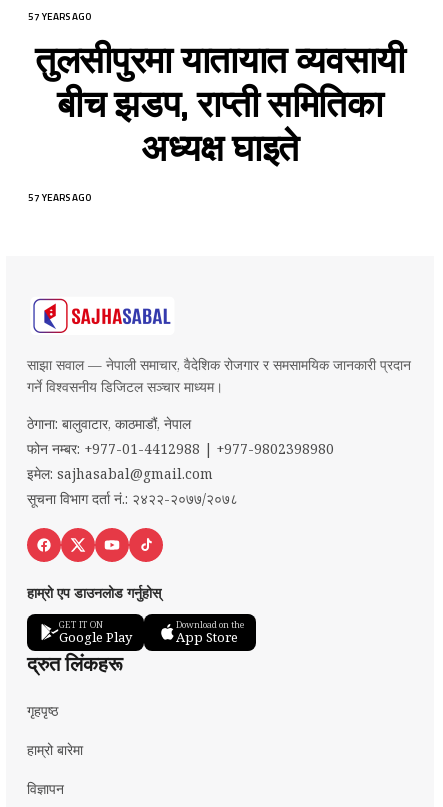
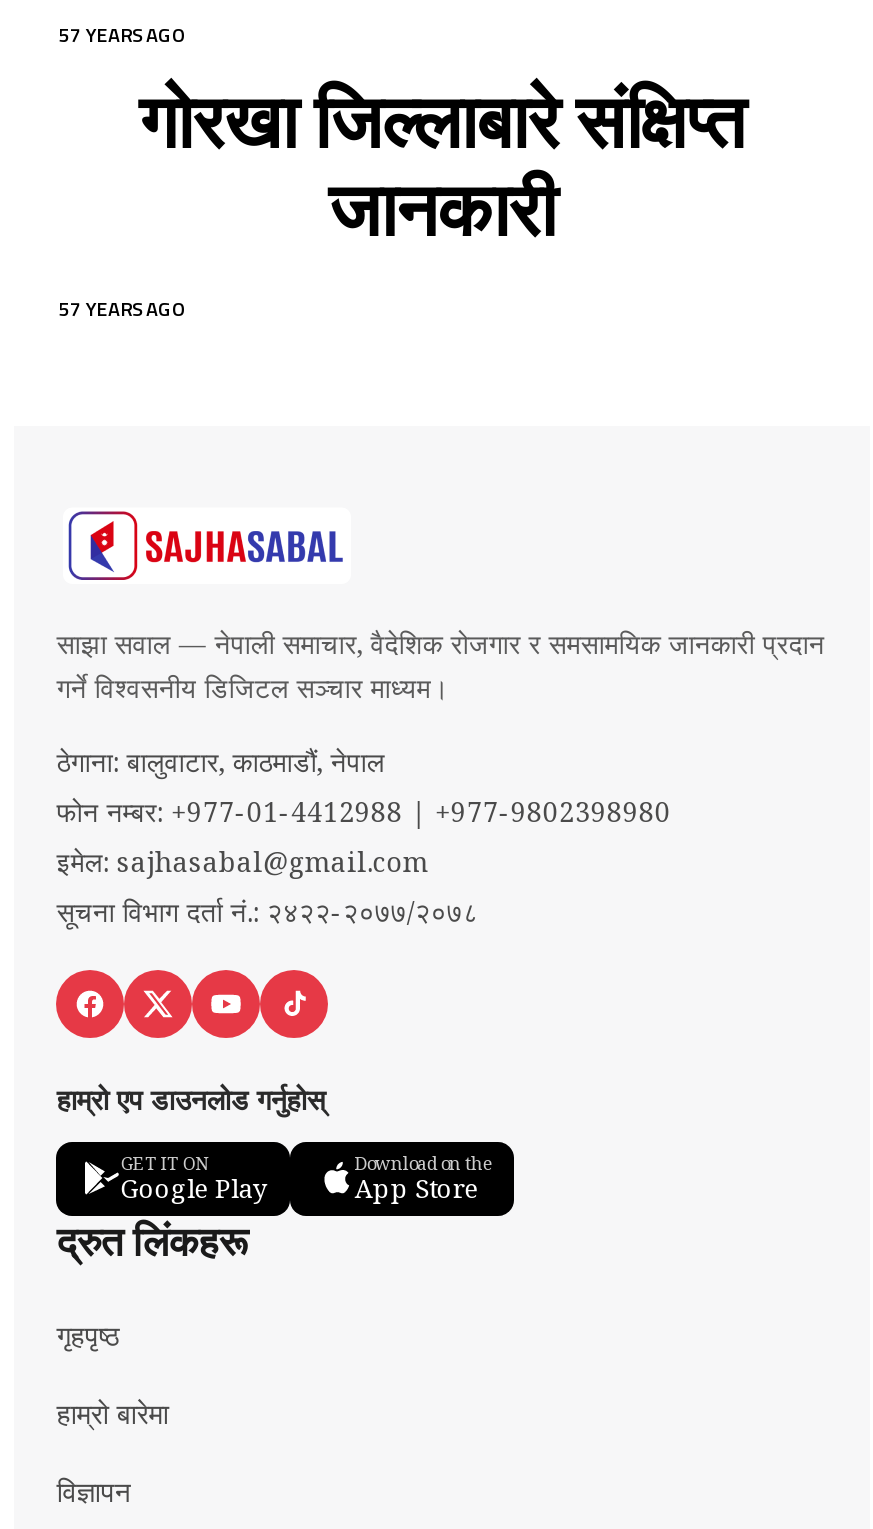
[35,36,405,173] तुलसीपुरमा यातायात व्यवसायी | बीच झडप, राप्ती समितिका | अध्यक्ष घाइते -> [139,73,745,259] गोरखा जिल्लाबारे संक्षिप्त | जानकारी

